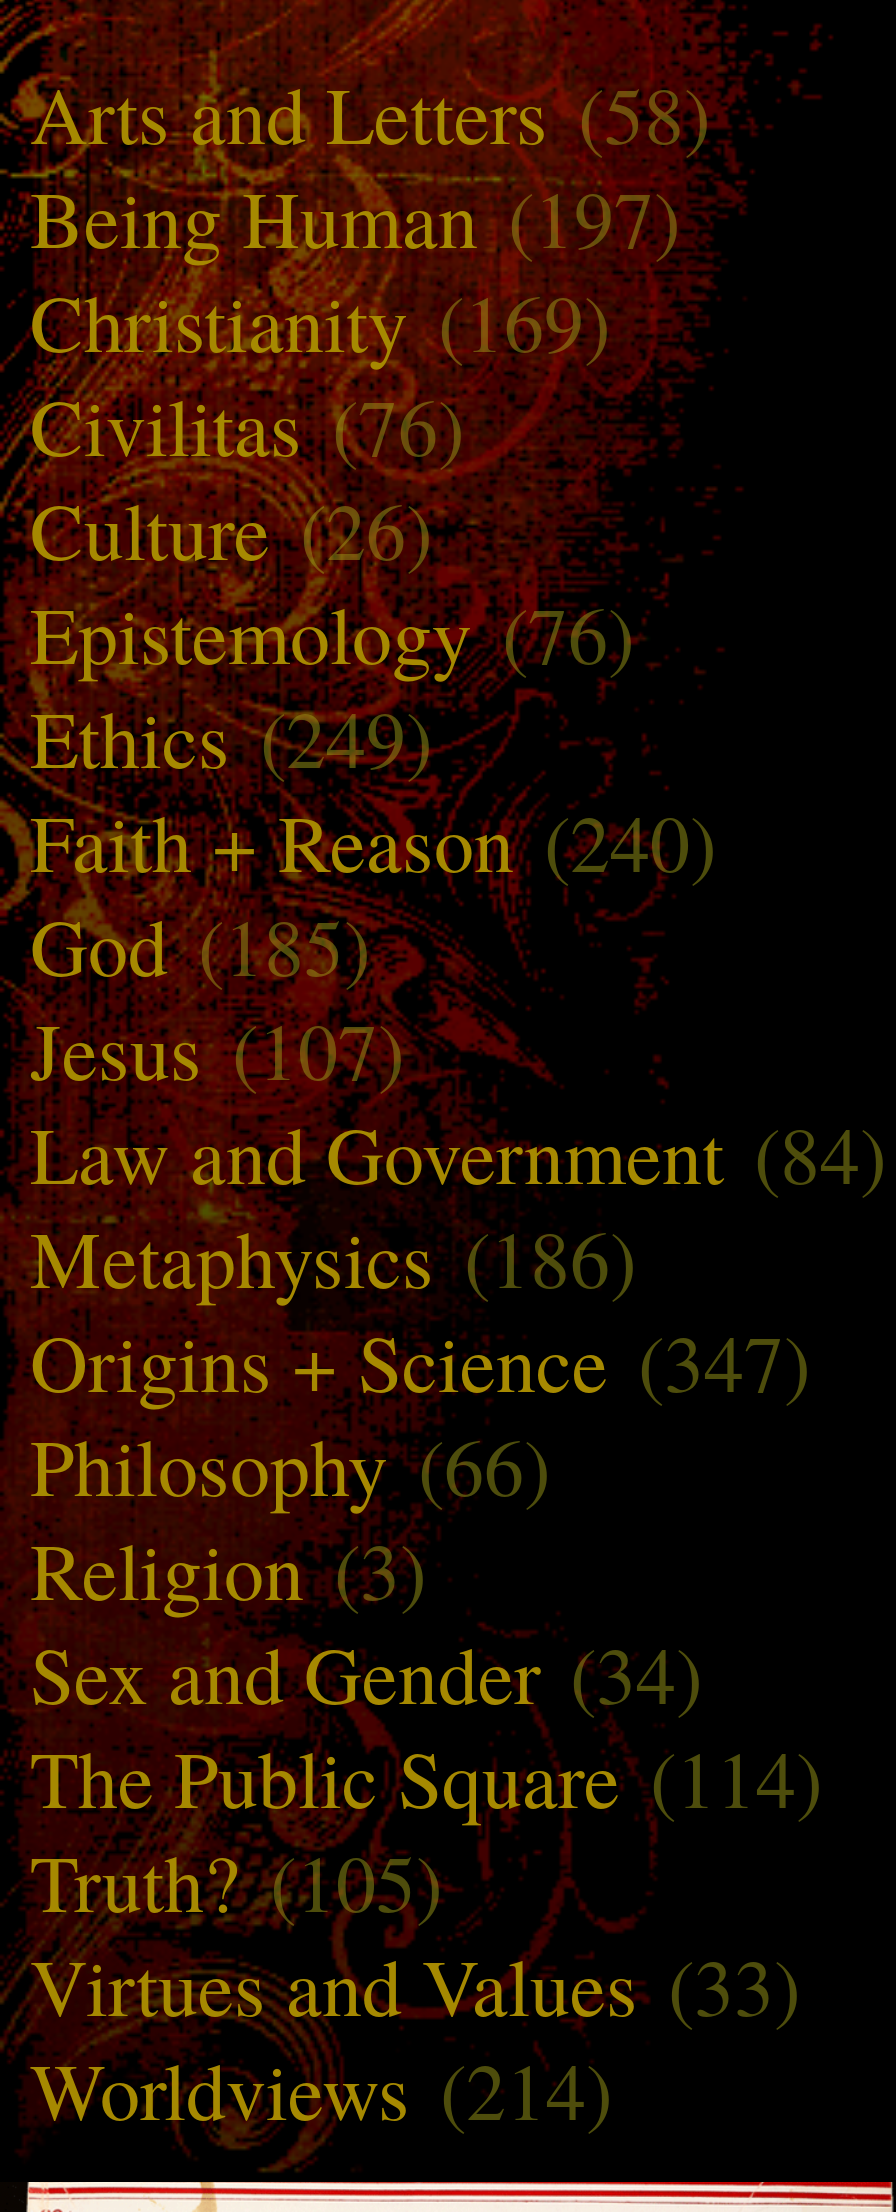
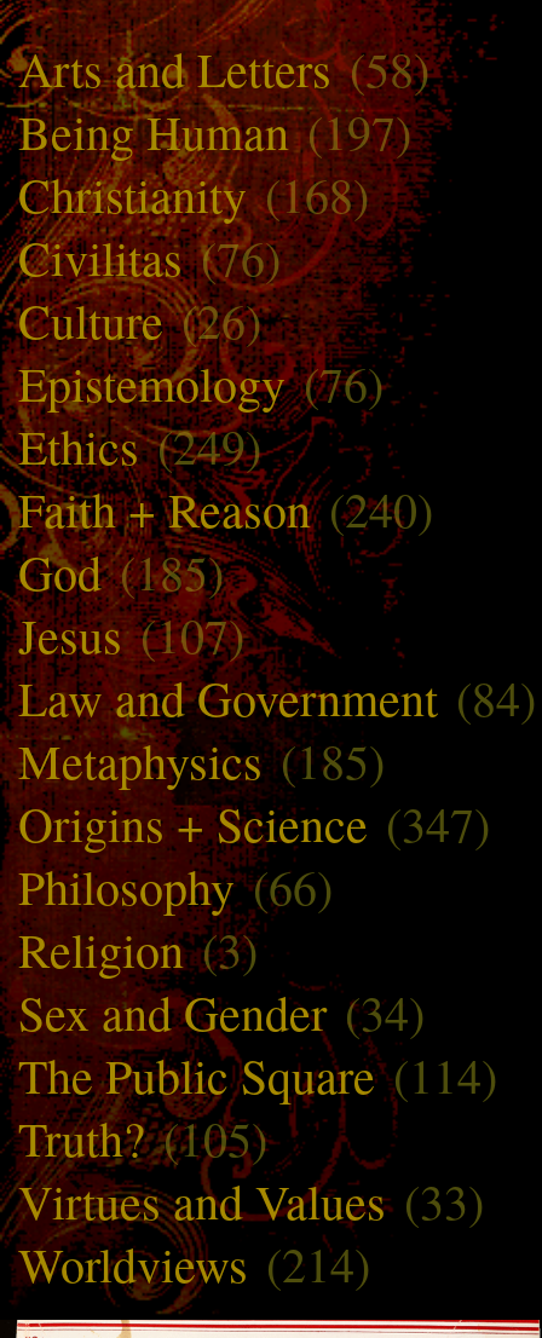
[30,267,610,373] Christianity (169) -> [18,162,369,226] Christianity (168)
[30,1203,636,1309] Metaphysics (186) -> [18,728,385,792] Metaphysics (185)

